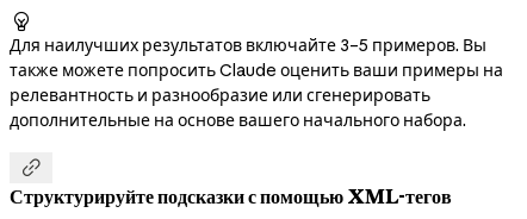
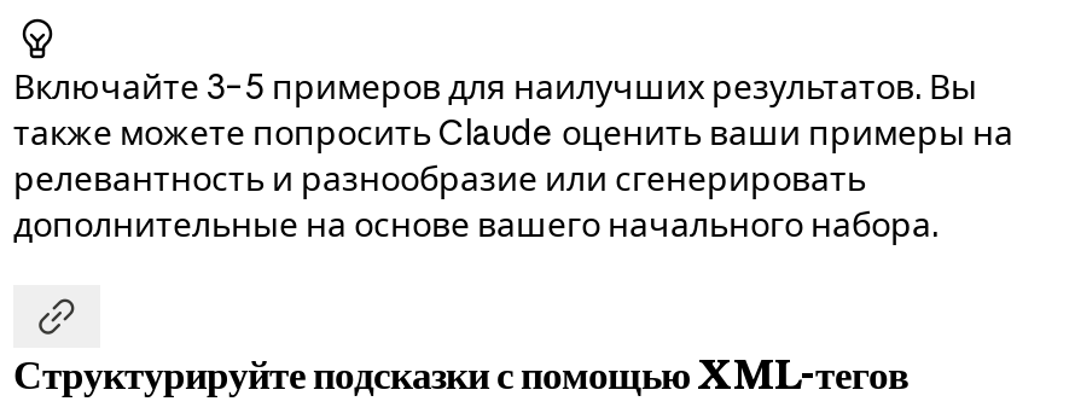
[10,34,486,55] Для наилучших результатов включайте 3–5 примеров. Вы -> [13,64,977,108] Включайте 3–5 примеров для наилучших результатов. Вы

